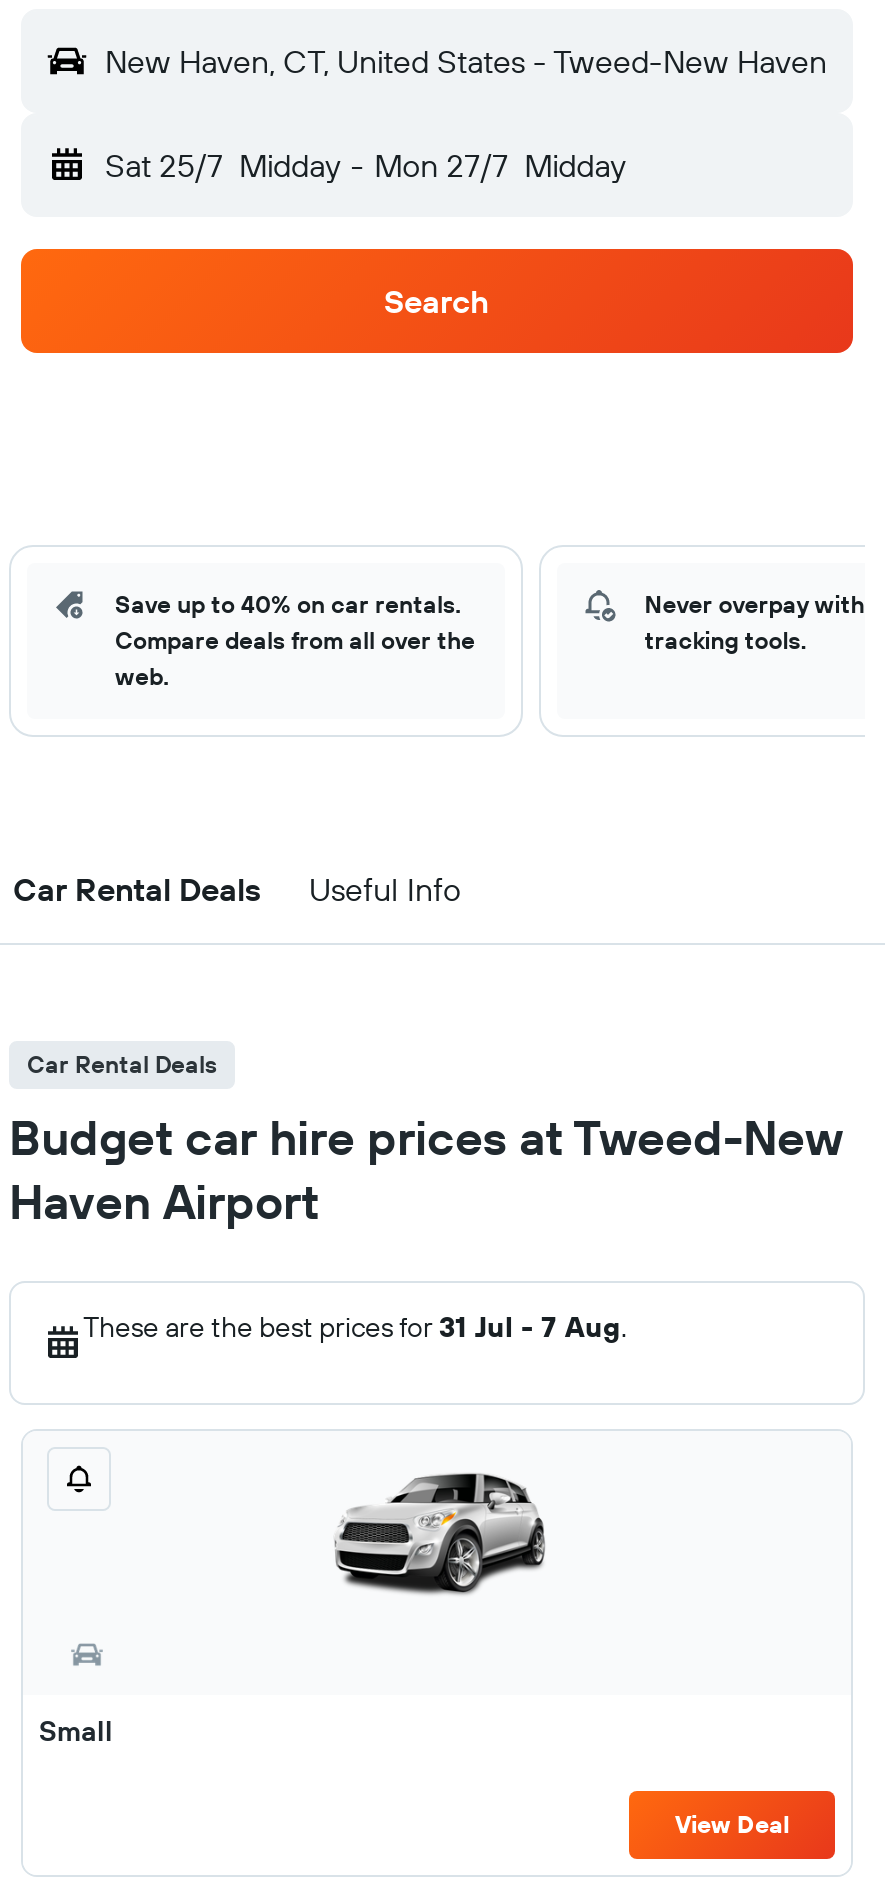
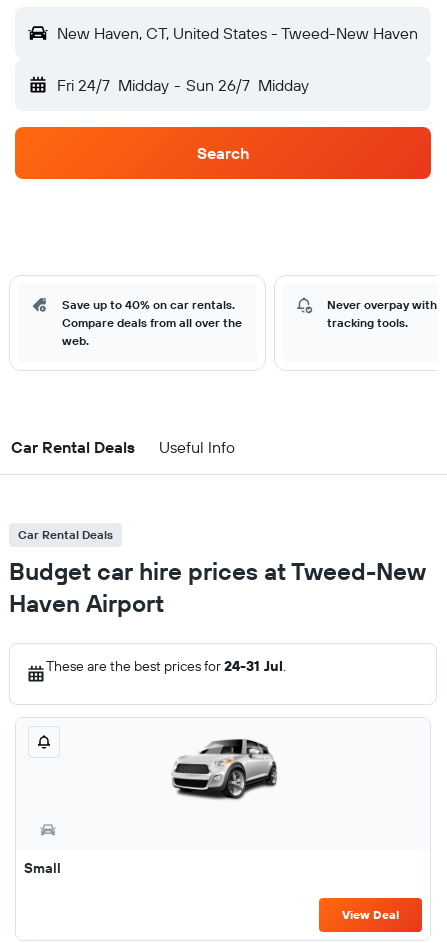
[105,145,626,185] Sat 25/7 Midday - Mon 27/7 Midday -> [57,75,309,95] Fri 24/7 Midday - Sun 26/7 Midday
[83,1309,627,1345] These are the best prices for 31 Jul - 7 Aug. -> [46,657,286,675] These are the best prices for 24-31 Jul.

